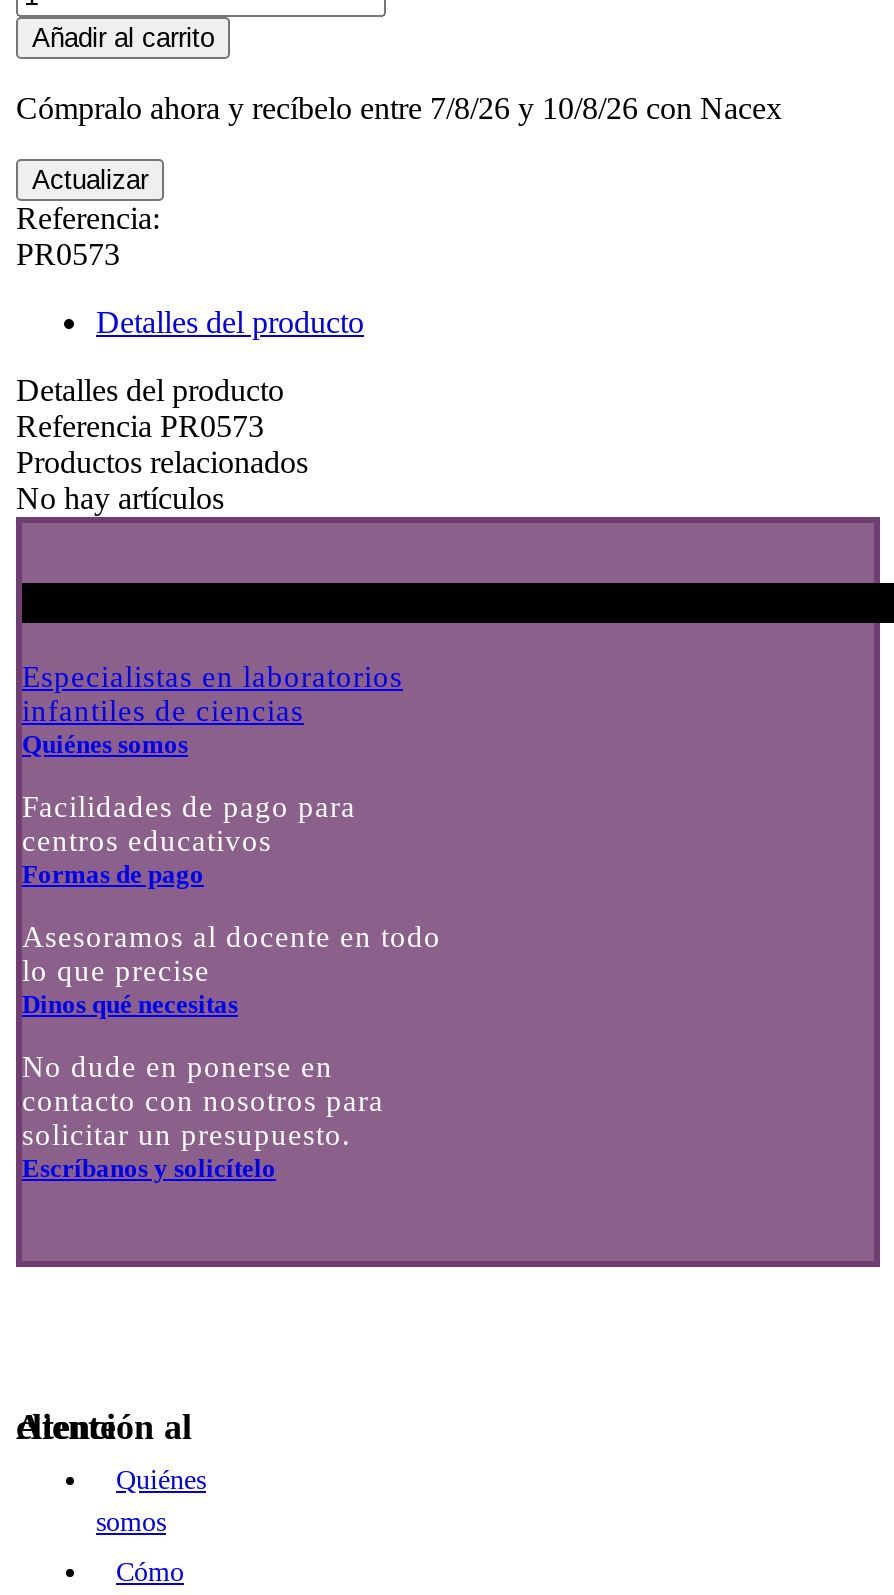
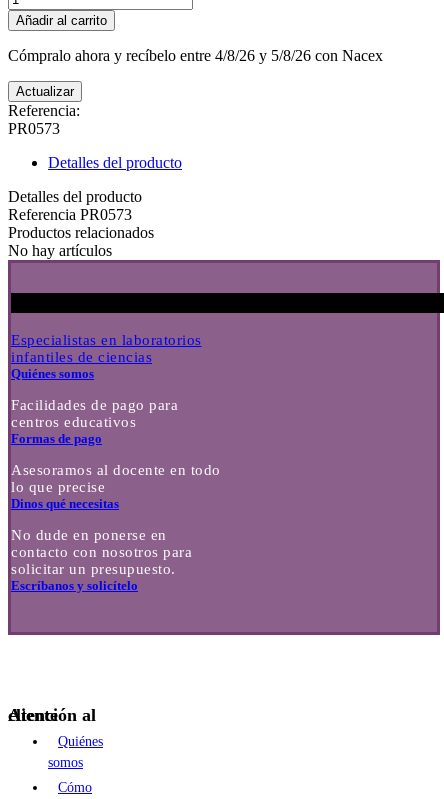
[16,91,782,125] Cómpralo ahora y recíbelo entre 7/8/26 y 10/8/26 con Nacex -> [8,47,383,64] Cómpralo ahora y recíbelo entre 4/8/26 y 5/8/26 con Nacex

